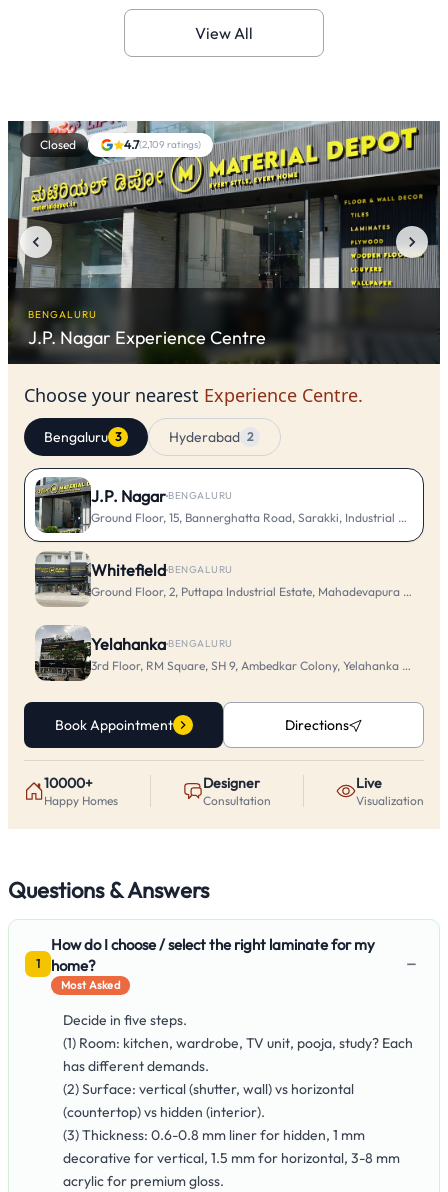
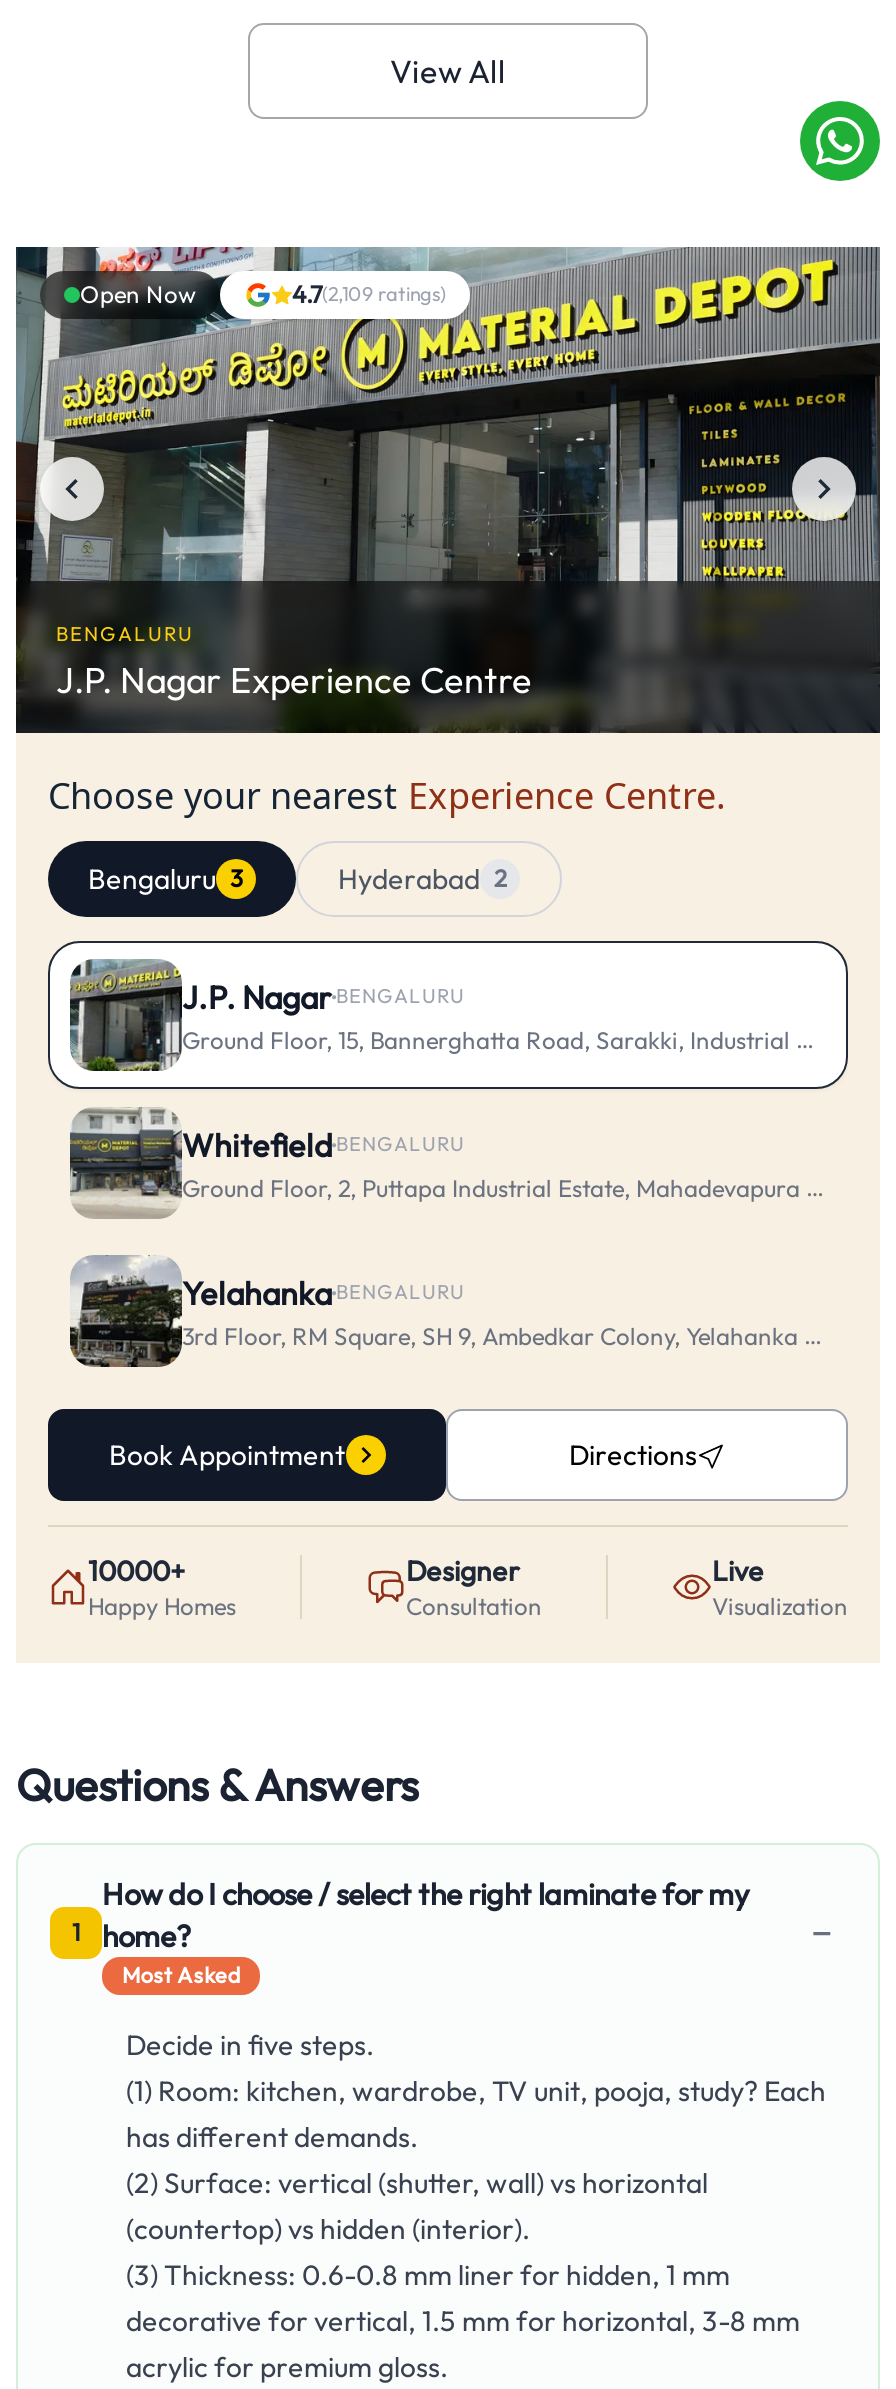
none -> [798,99,882,183] [image]
[40,137,76,152] Closed -> [80,279,196,309] Open Now

